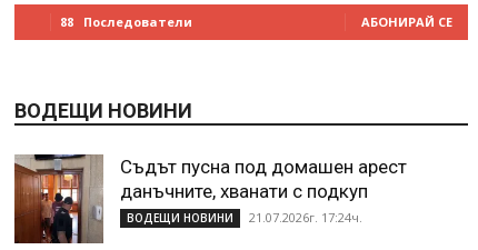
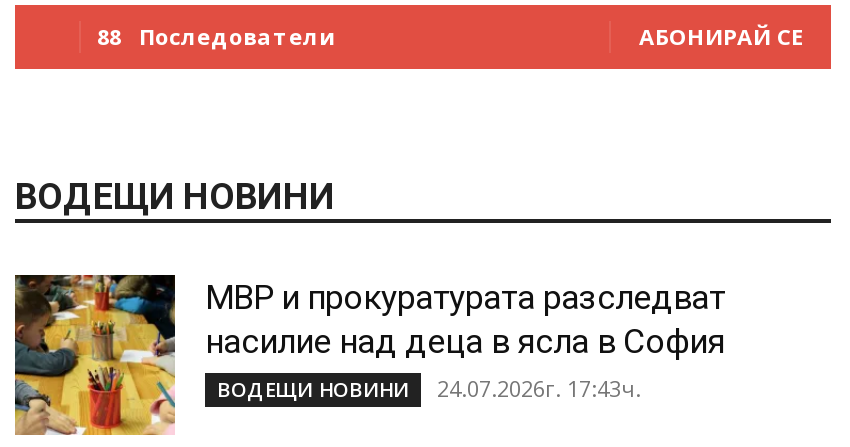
[13,153,407,244] [image] | Съдът пусна под домашен арест | данъчните, хванати с подкуп -> [13,273,725,437] [image] | МВР и прокуратурата разследват | насилие над деца в ясла в София
[127,209,362,225] ВОДЕЩИ НОВИНИ 21.07.2026г. 17:24ч. -> [217,373,641,403] ВОДЕЩИ НОВИНИ 24.07.2026г. 17:43ч.

